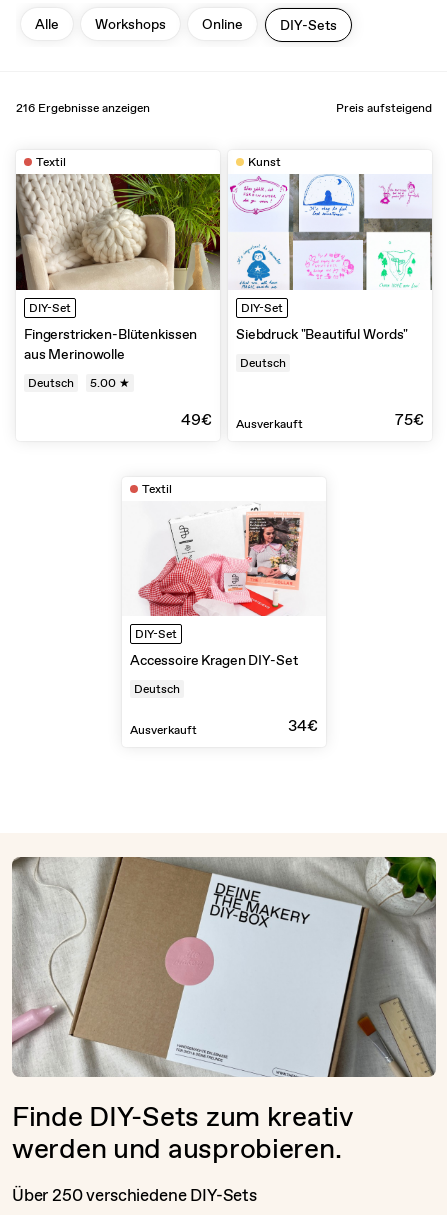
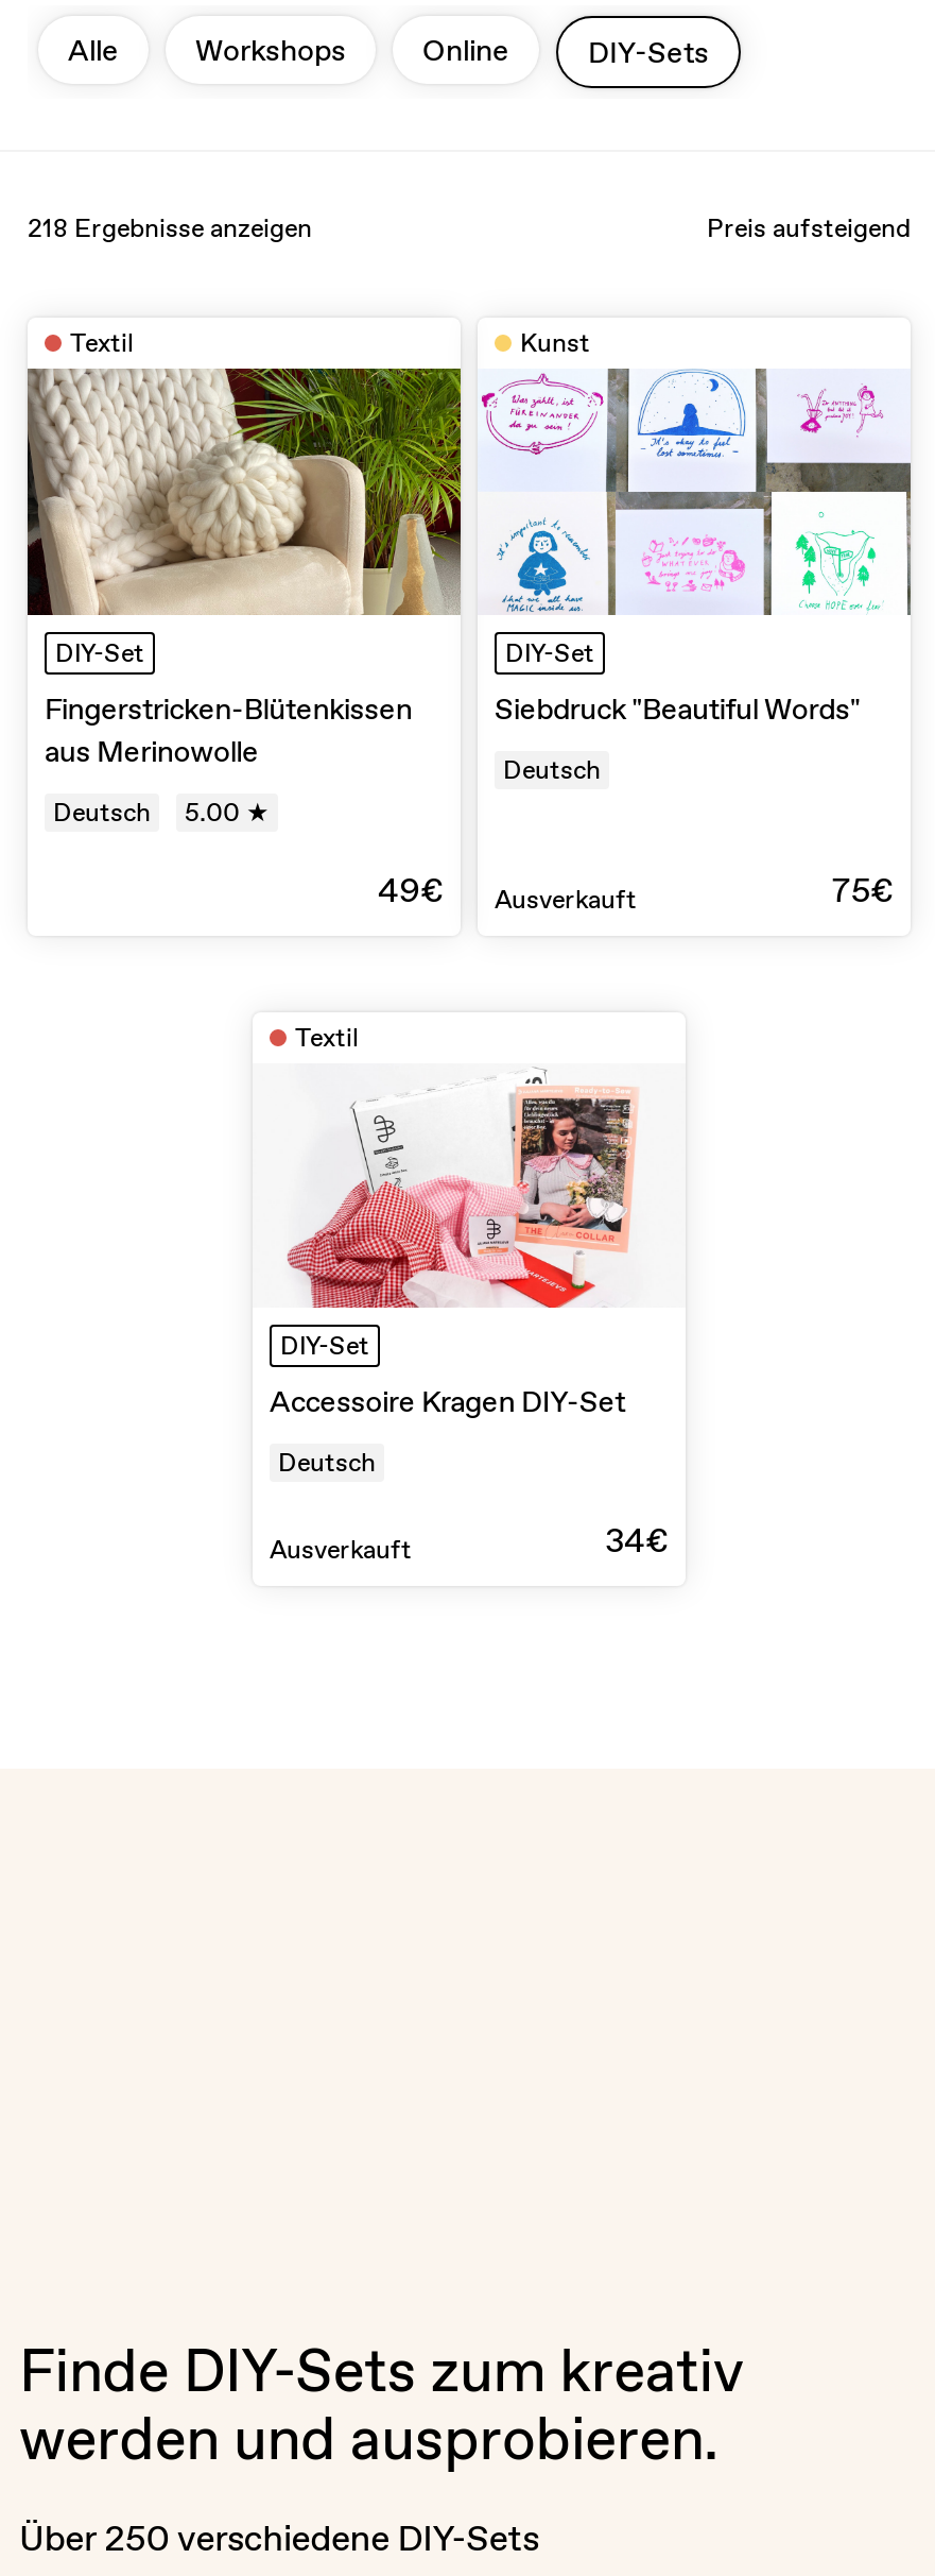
[16,100,150,116] 216 Ergebnisse anzeigen -> [28,211,312,245] 218 Ergebnisse anzeigen
[11,856,437,1078] [image] -> none

